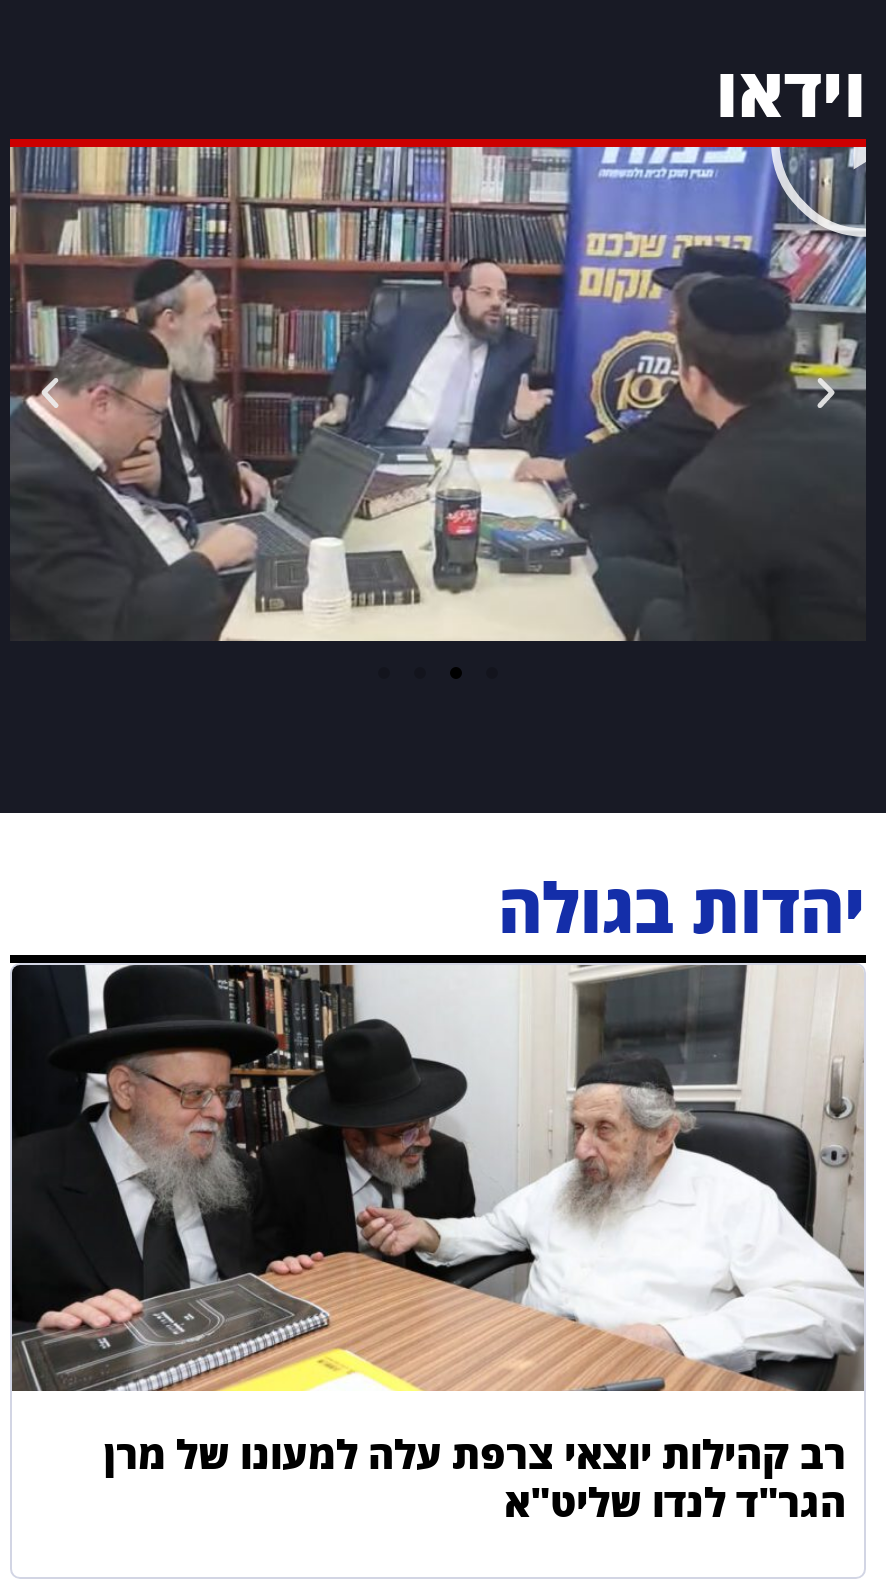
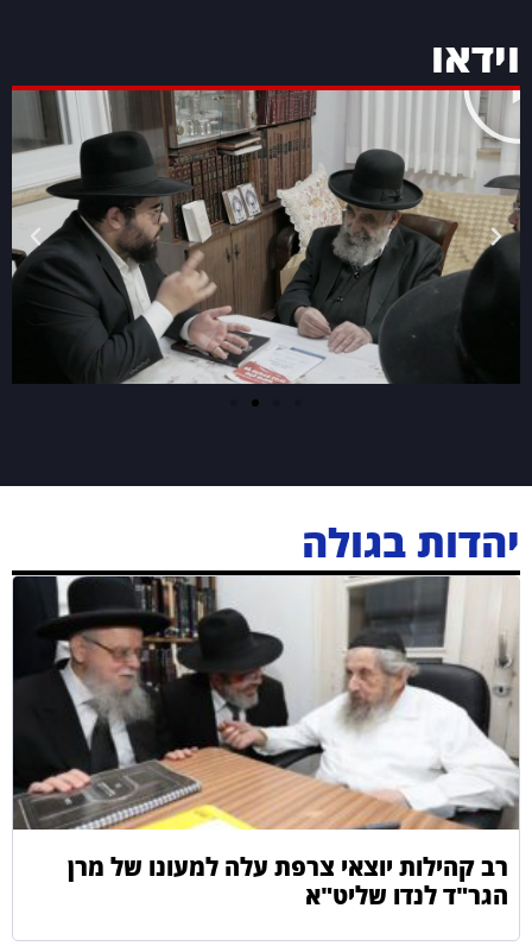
[10,145,866,643] [image] -> [11,89,520,385] [image]

